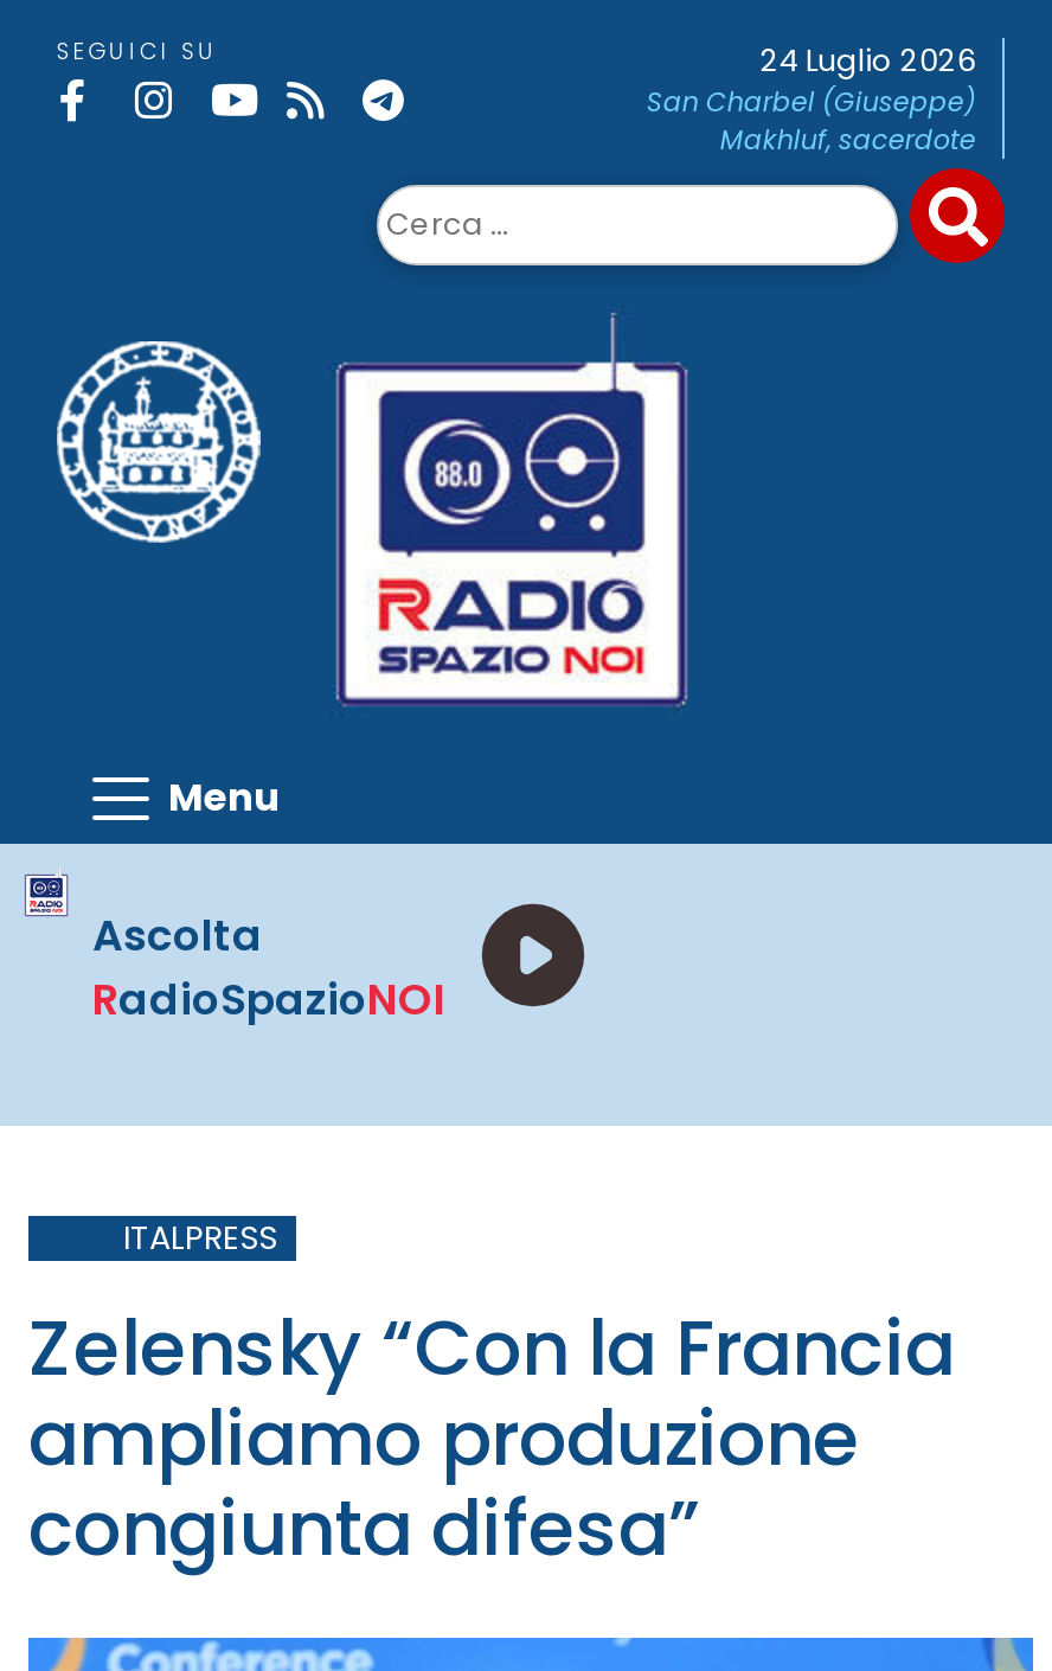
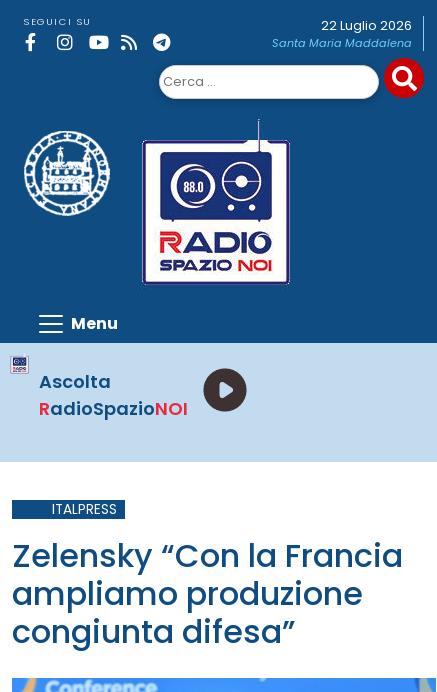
[646,40,976,159] 24 Luglio 2026 | San Charbel (Giuseppe) | Makhluf, sacerdote -> [272,17,412,51] 22 Luglio 2026 | Santa Maria Maddalena

